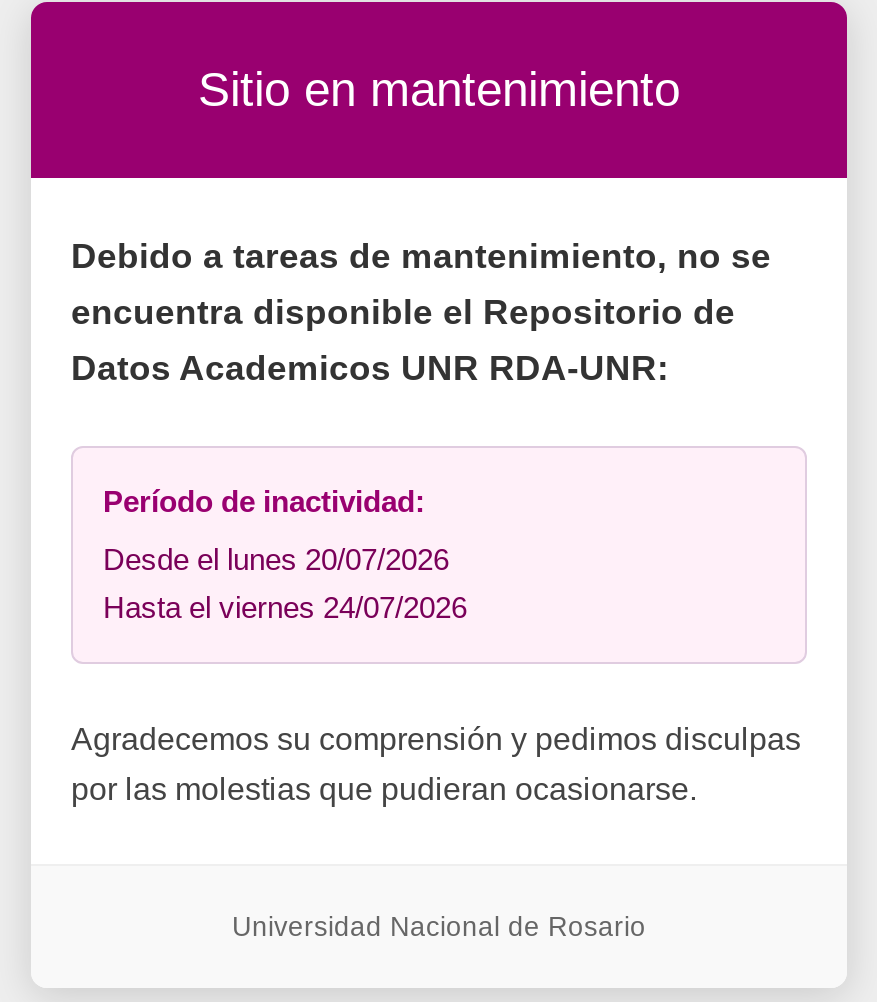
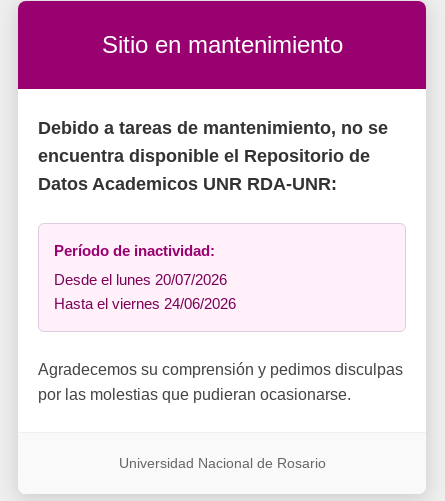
[103,589,467,623] Hasta el viernes 24/07/2026 -> [54,294,236,311] Hasta el viernes 24/06/2026

